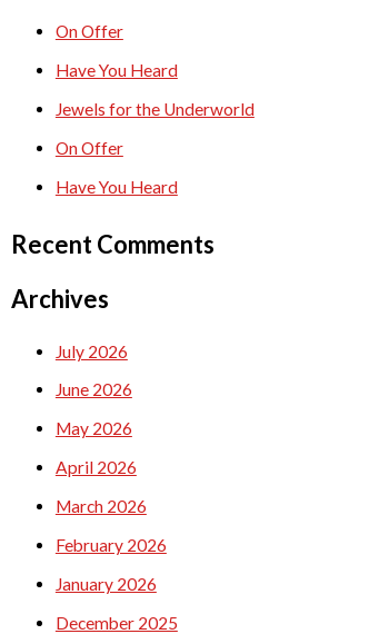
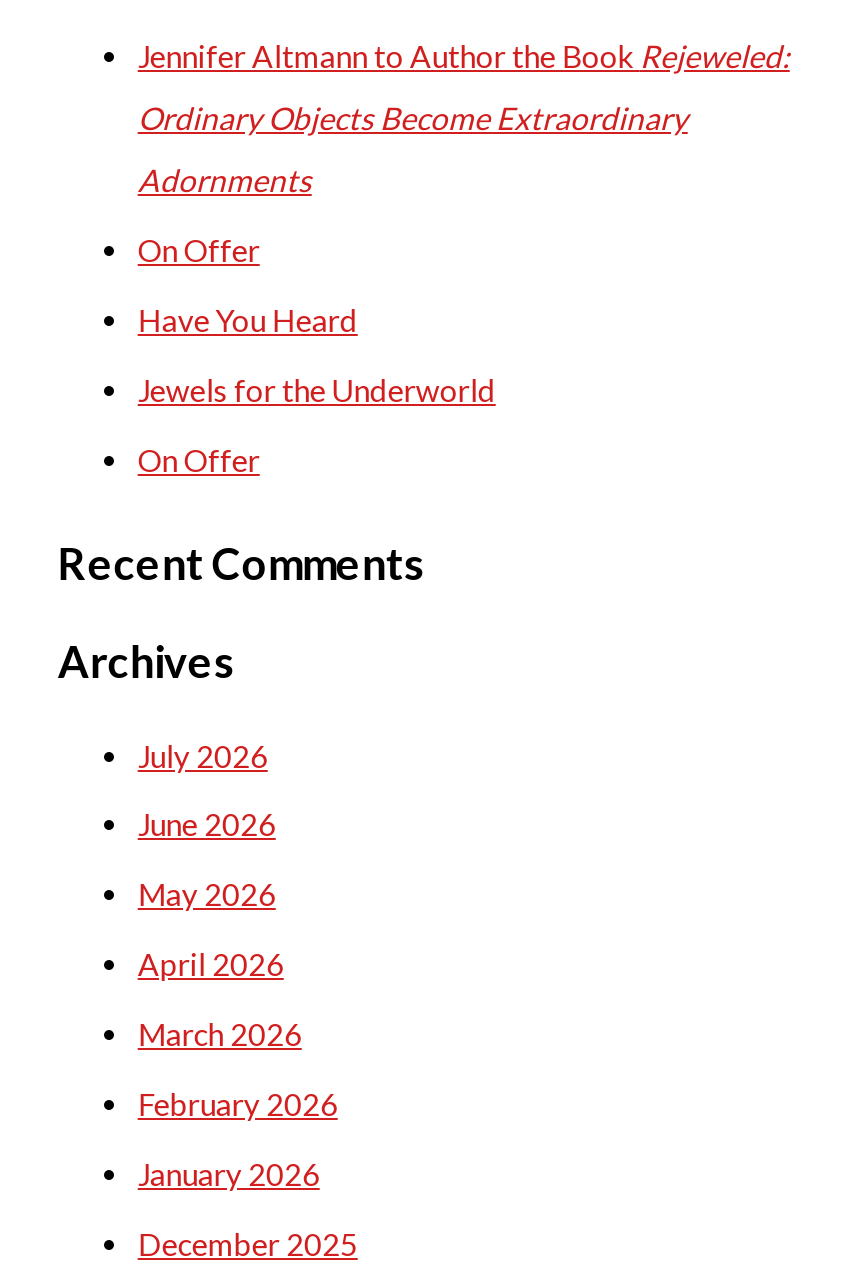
none -> [138,39,790,199] Jennifer Altmann to Author the Book Rejeweled: | Ordinary Objects Become Extraordinary | Adornments
moved [55,22,254,158] -> [138,232,496,478]: On Offer | Have You Heard | Jewels for the Underworld | On Offer
[55,177,178,197] Have You Heard -> none

